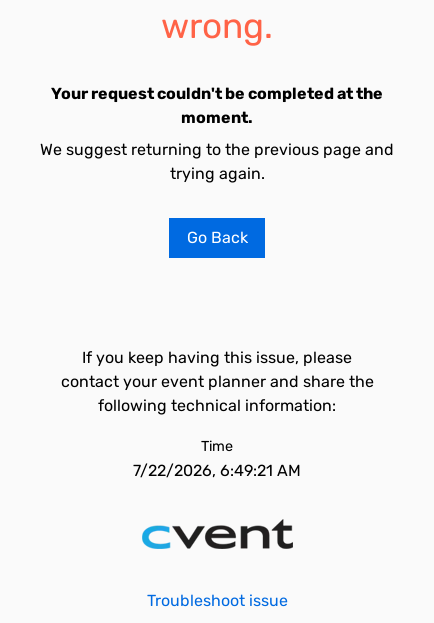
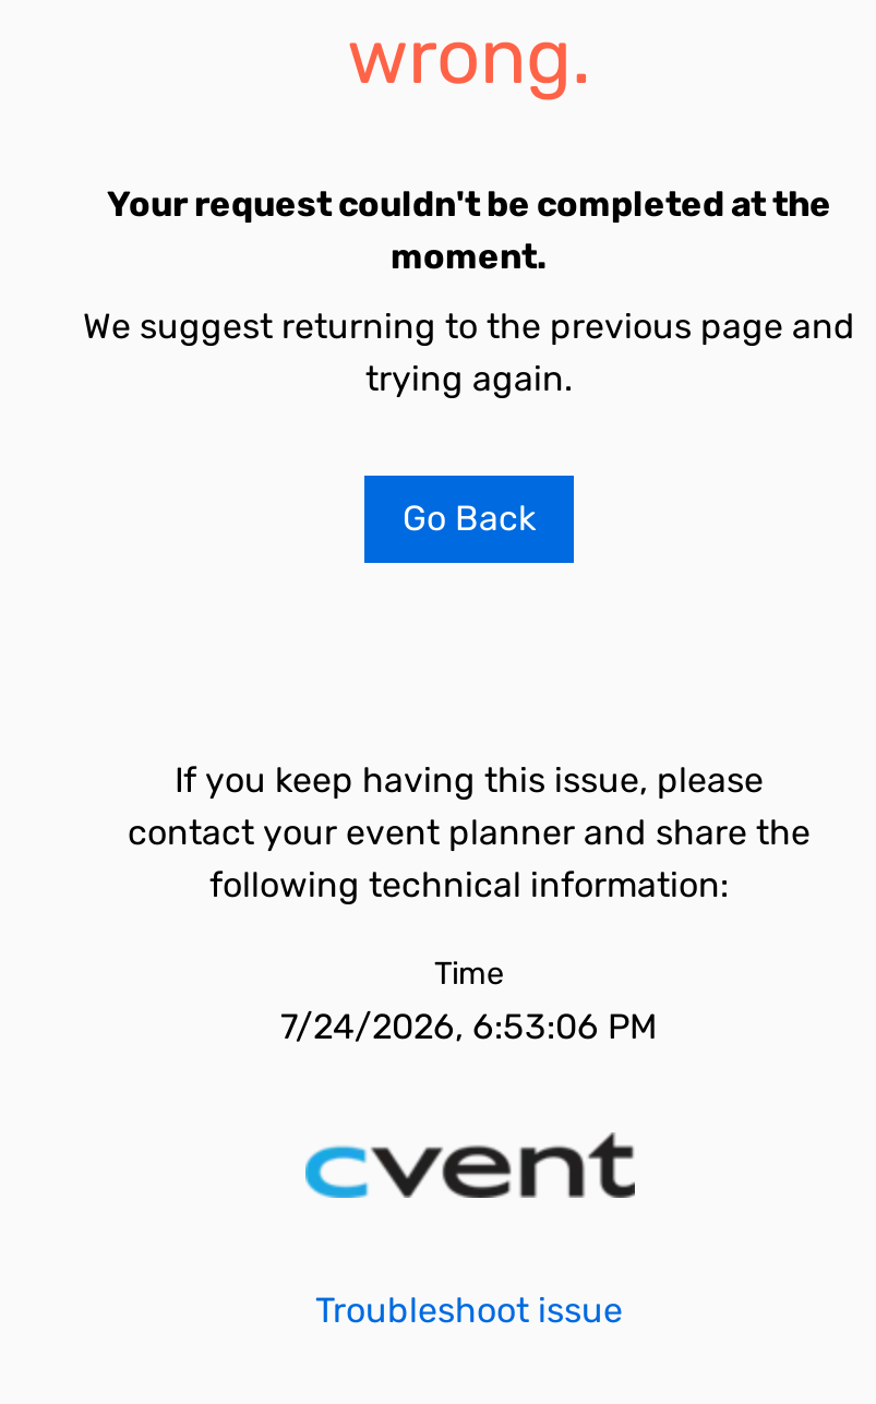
[133,461,301,480] 7/22/2026, 6:49:21 AM -> [280,1006,658,1047] 7/24/2026, 6:53:06 PM

